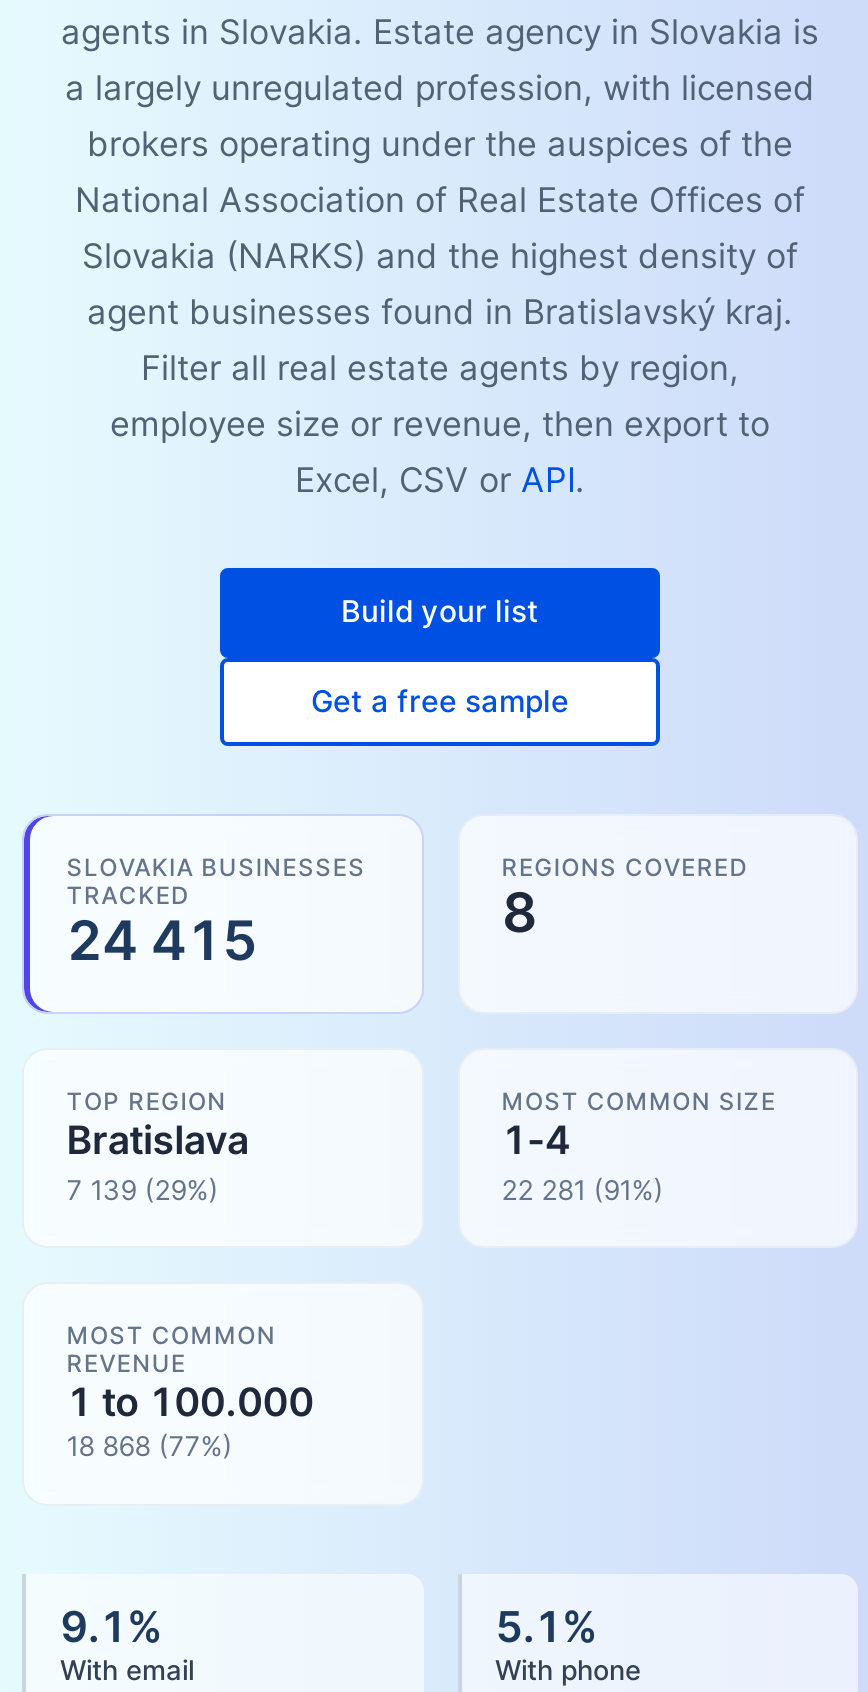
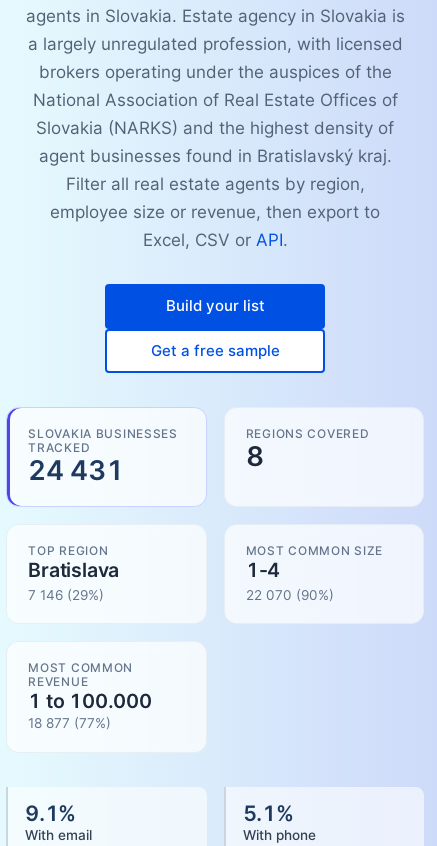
[66,908,257,974] 24 415 -> [28,454,124,487] 24 431
[66,1173,218,1205] 7 139 (29%) -> [28,587,104,603] 7 146 (29%)
[502,1173,664,1205] 22 281 (91%) -> [246,587,334,603] 22 070 (90%)
[66,1430,232,1462] 18 868 (77%) -> [28,715,111,731] 18 877 (77%)

